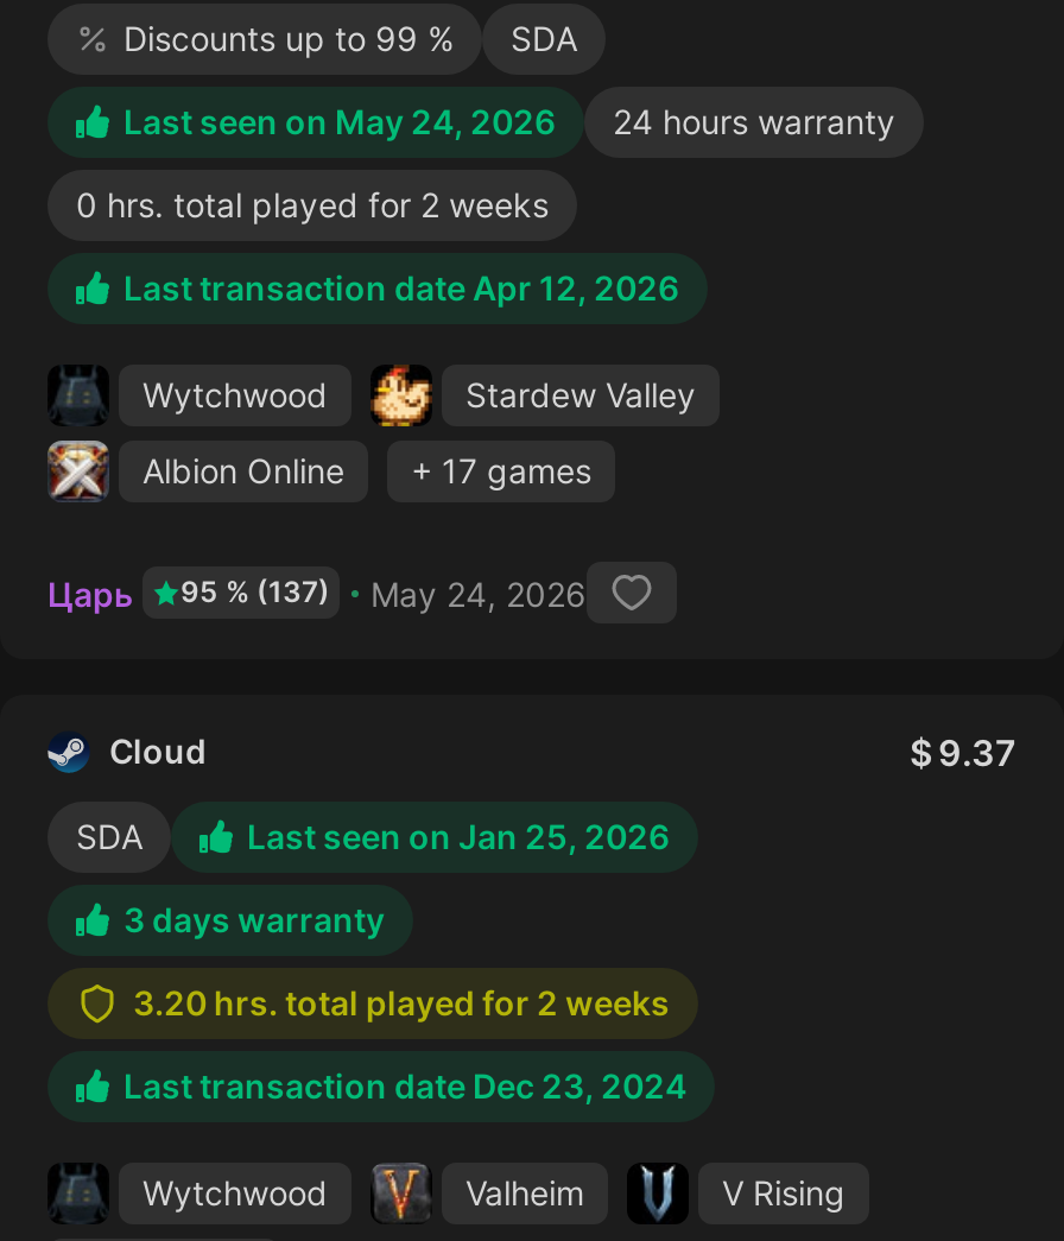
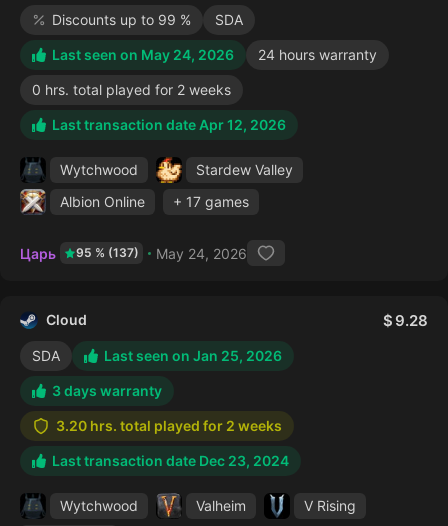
[938,730,1016,775] 9.37 -> [395,311,428,330] 9.28

